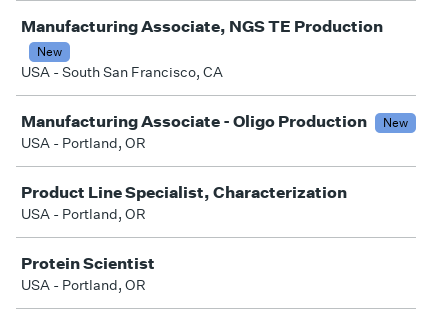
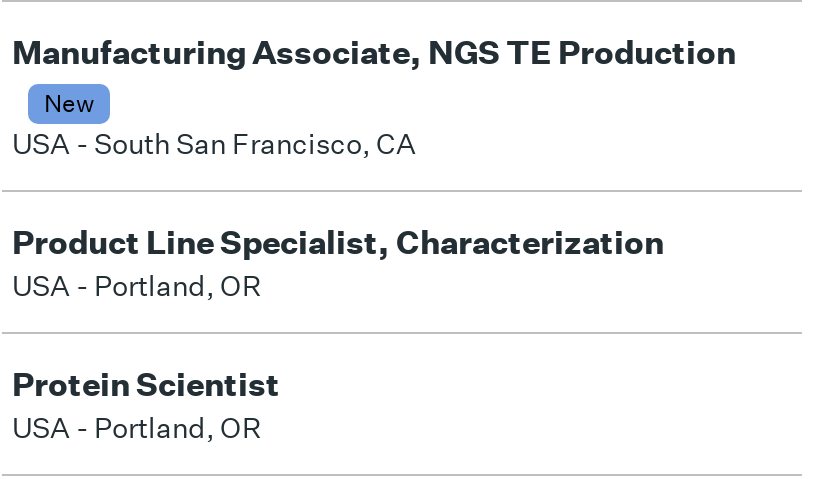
[21,111,408,152] Manufacturing Associate - Oligo Production | New | USA - Portland, OR -> none

